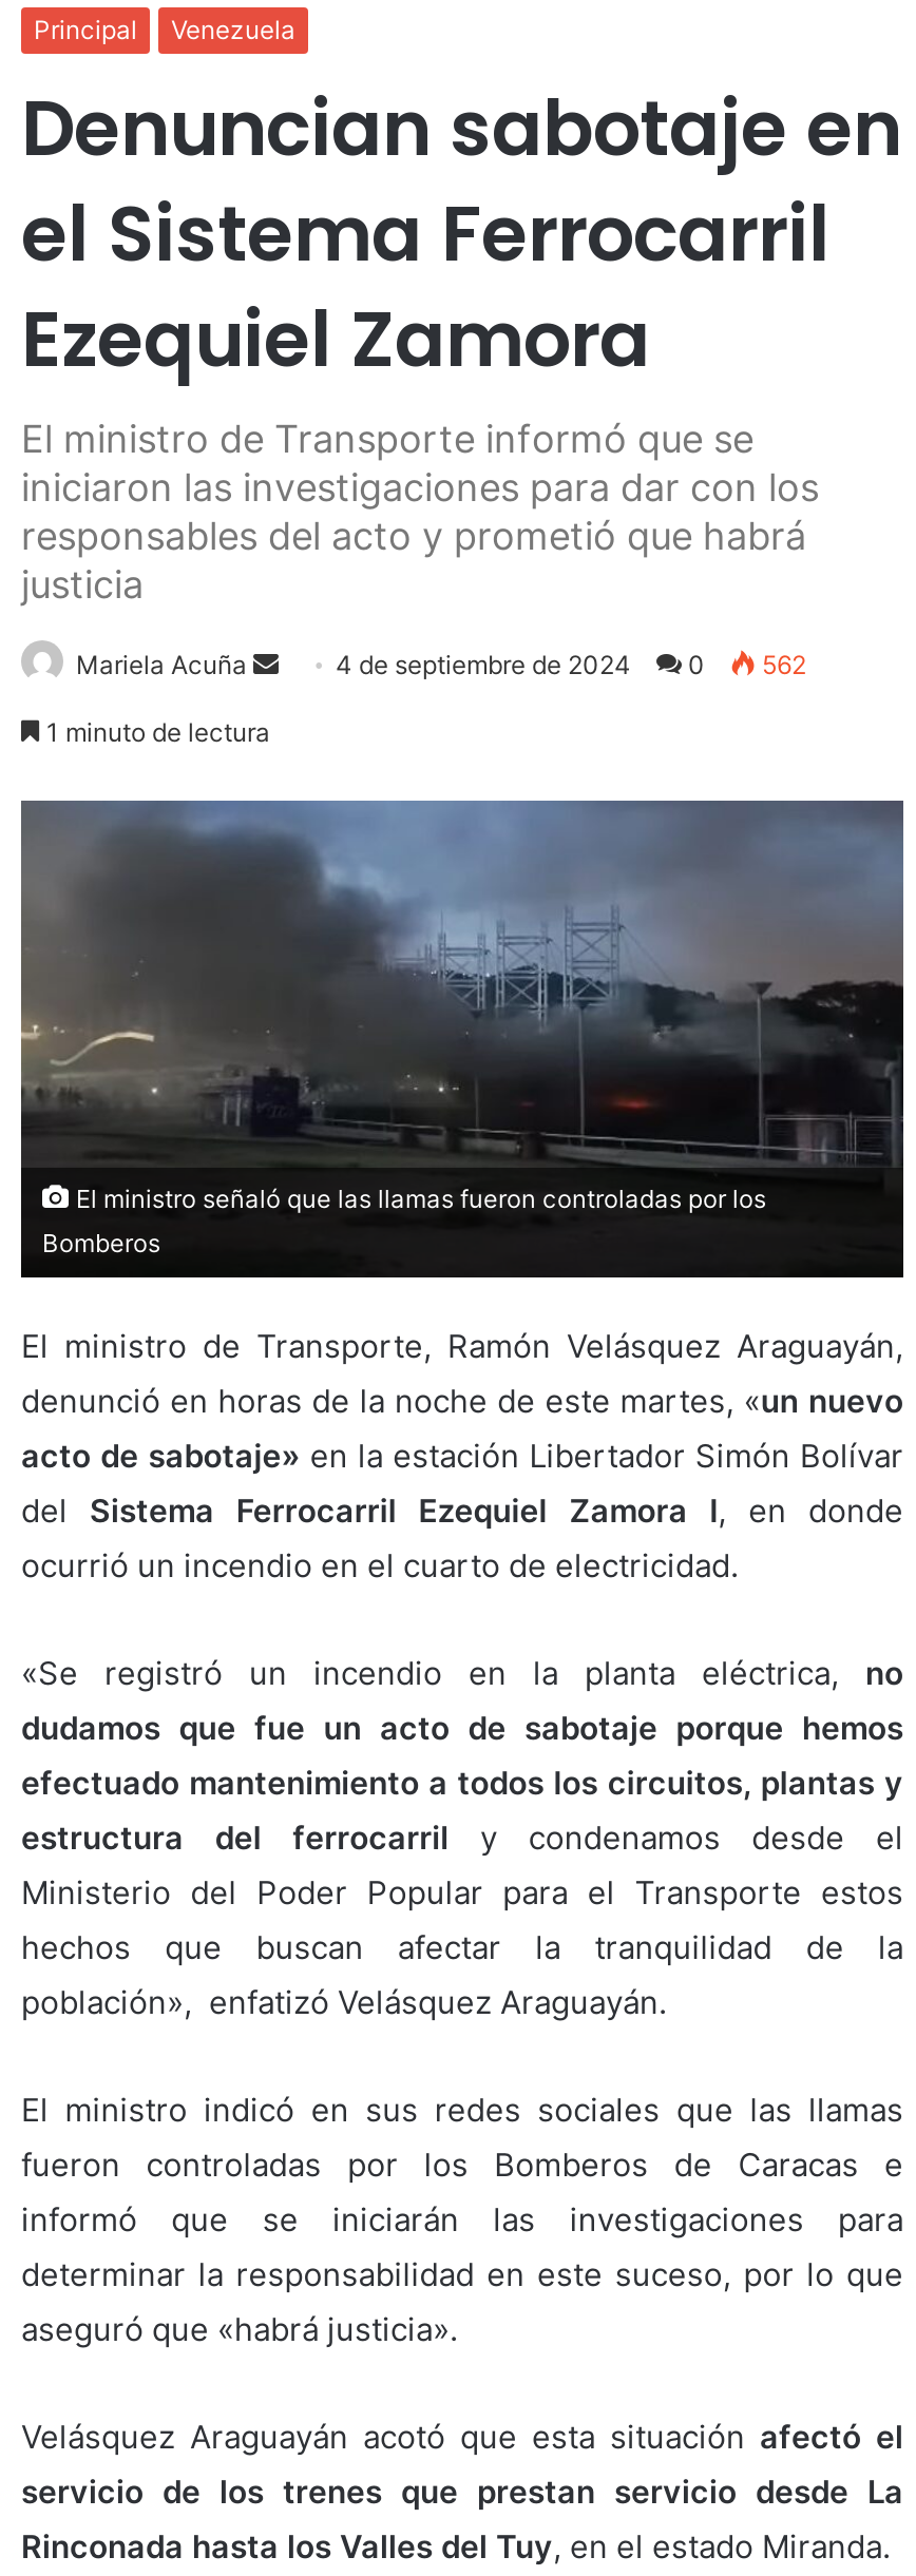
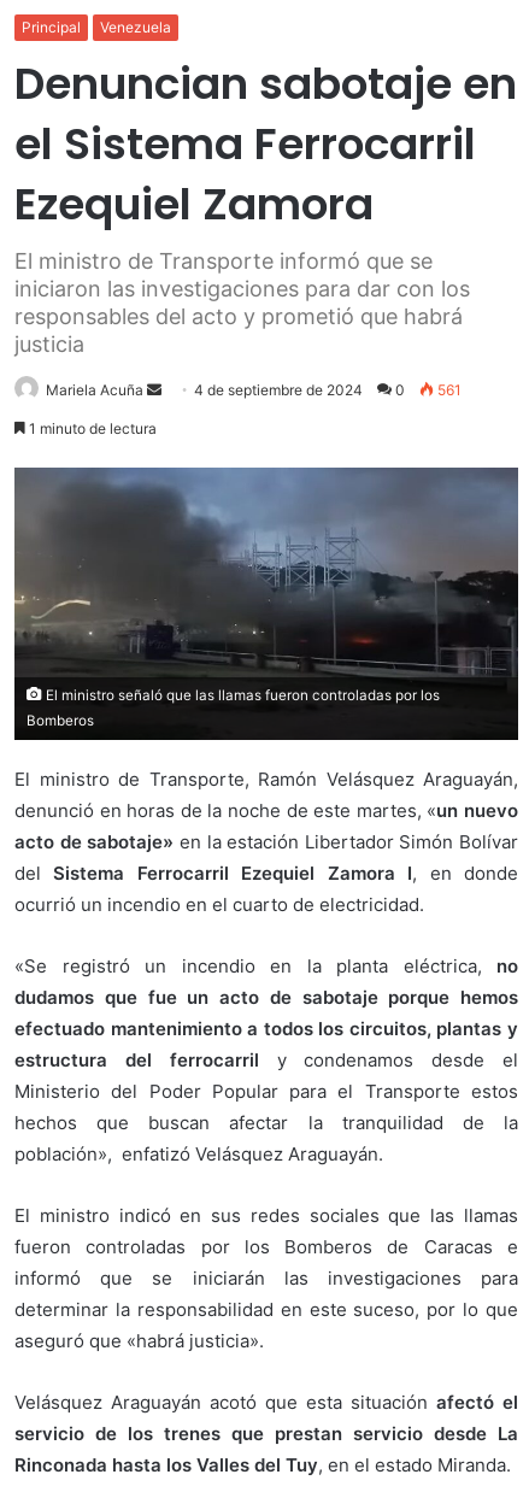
[756,649,806,680] 562 -> [434,381,462,399] 561

